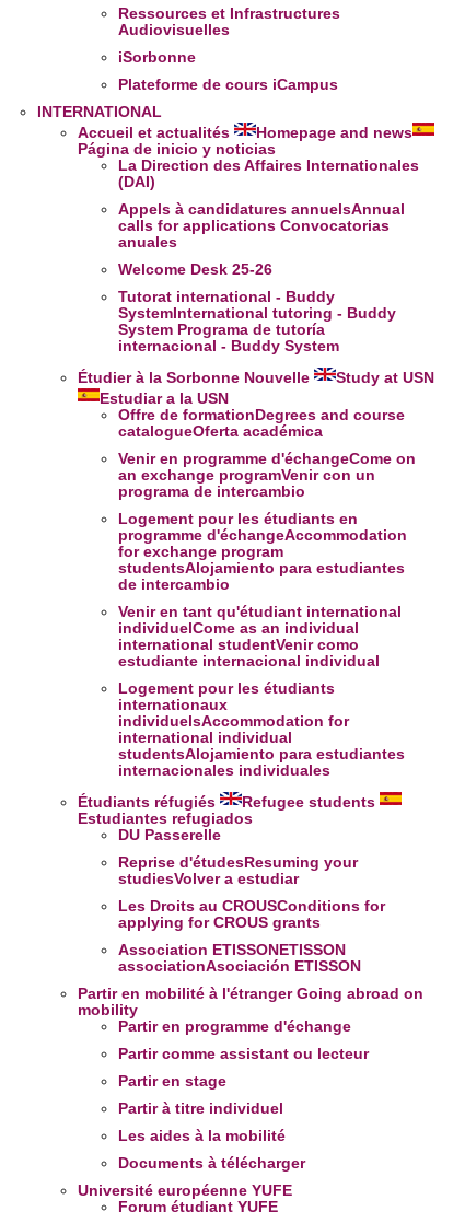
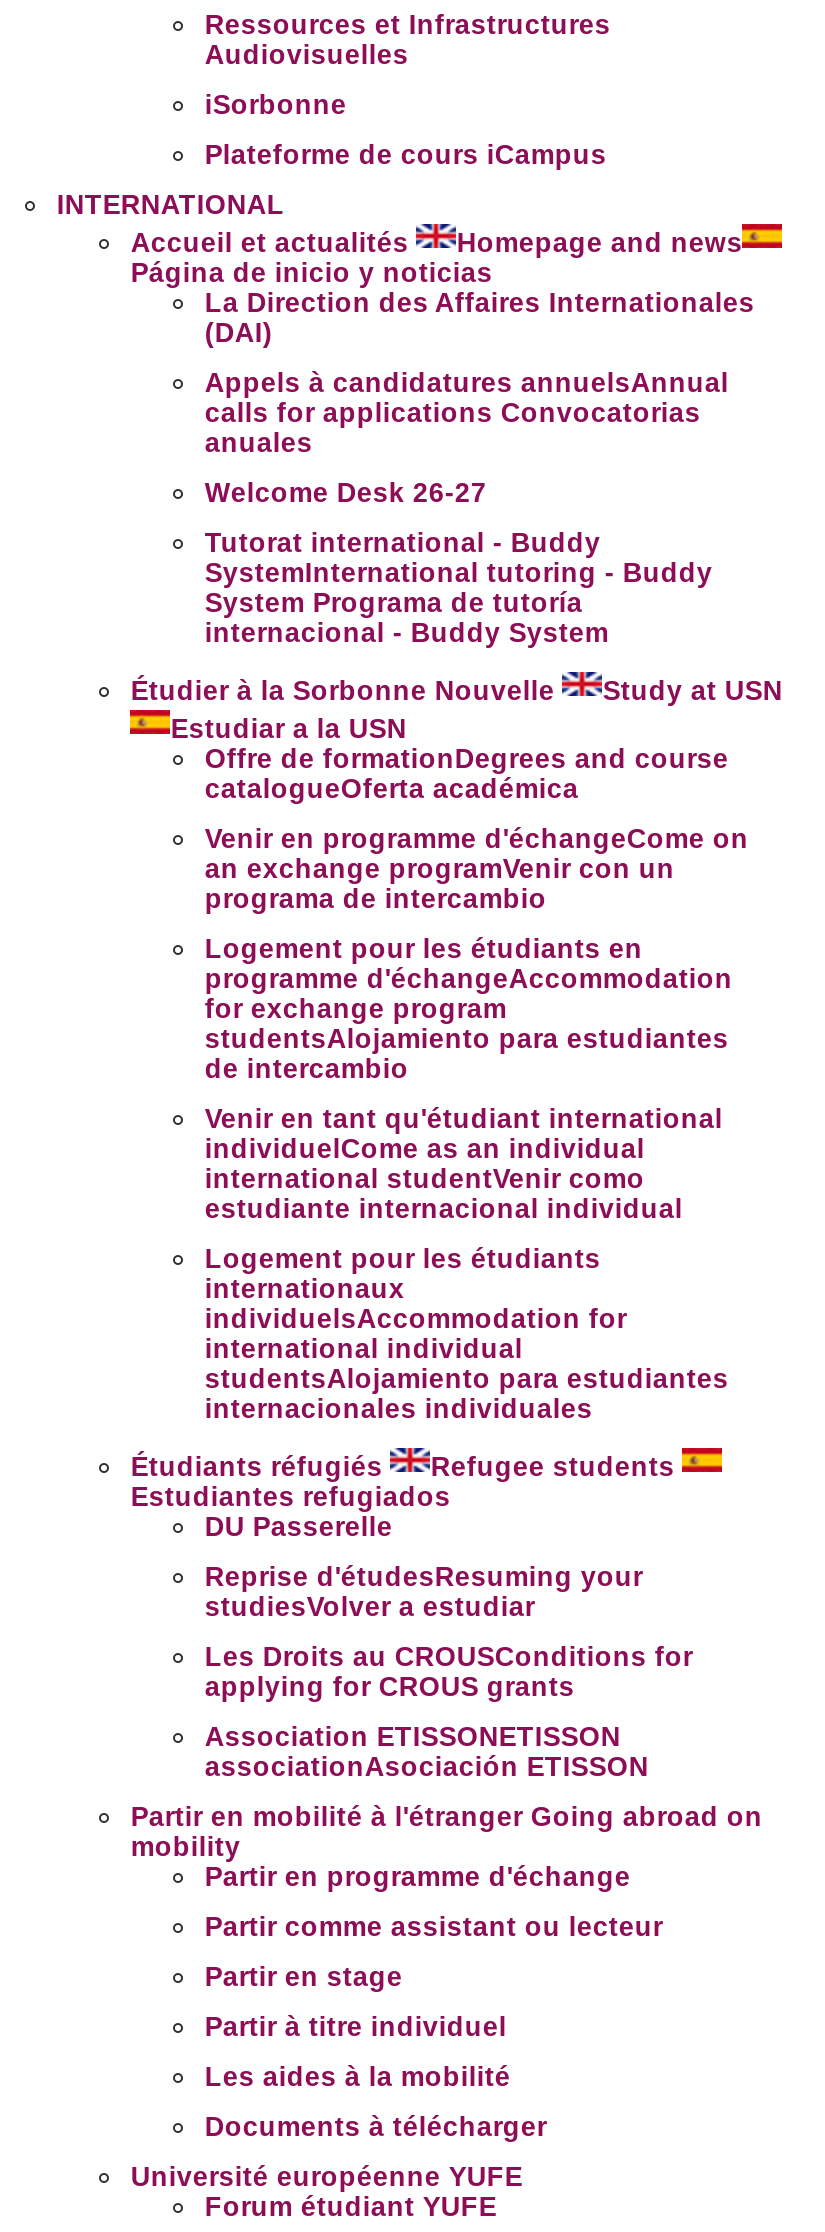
[119,261,273,278] Welcome Desk 25-26 -> [205,478,487,508] Welcome Desk 26-27

